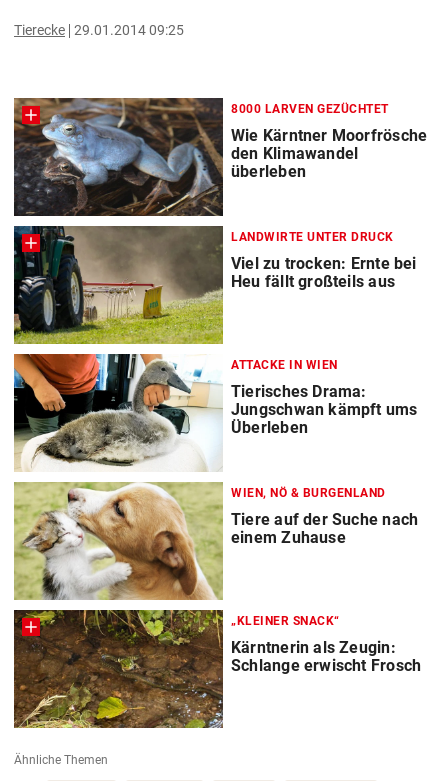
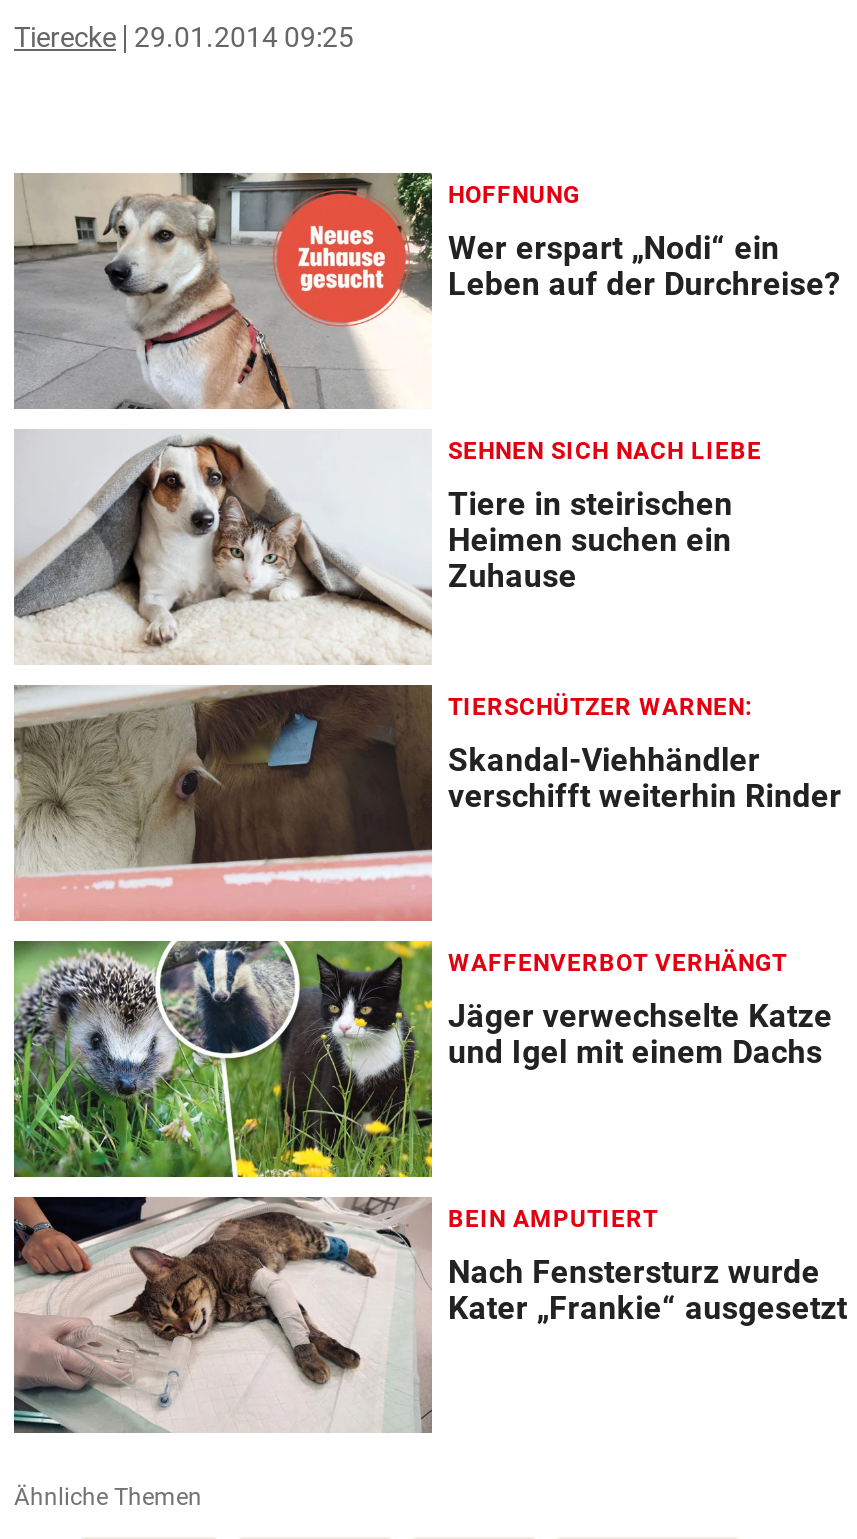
[14,97,388,217] [image] | 8000 LARVEN GEZÜCHTET -> [14,171,580,411] [image] | HOFFNUNG
[231,126,427,181] Wie Kärntner Moorfrösche | den Klimawandel | überleben -> [448,229,841,303] Wer erspart „Nodi“ ein | Leben auf der Durchreise?
[13,225,393,345] [image] | LANDWIRTE UNTER DRUCK -> [12,429,762,665] [image] | SEHNEN SICH NACH LIEBE
[231,254,417,291] Viel zu trocken: Ernte bei | Heu fällt großteils aus -> [448,485,733,595] Tiere in steirischen | Heimen suchen ein | Zuhause
[13,353,337,471] [image] | ATTACKE IN WIEN -> [12,683,752,923] [image] | TIERSCHÜTZER WARNEN:
[231,382,417,437] Tierisches Drama: | Jungschwan kämpft ums | Überleben -> [448,741,842,815] Skandal-Viehhändler | verschifft weiterhin Rinder
[13,482,385,601] [image] | WIEN, NÖ & BURGENLAND -> [12,939,787,1179] [image] | WAFFENVERBOT VERHÄNGT
[231,510,418,547] Tiere auf der Suche nach | einem Zuhause -> [448,998,832,1072] Jäger verwechselte Katze | und Igel mit einem Dachs
[14,609,339,729] [image] | „KLEINER SNACK“ -> [12,1195,658,1435] [image] | BEIN AMPUTIERT
[231,638,421,675] Kärntnerin als Zeugin: | Schlange erwischt Frosch -> [448,1254,847,1328] Nach Fenstersturz wurde | Kater „Frankie“ ausgesetzt

